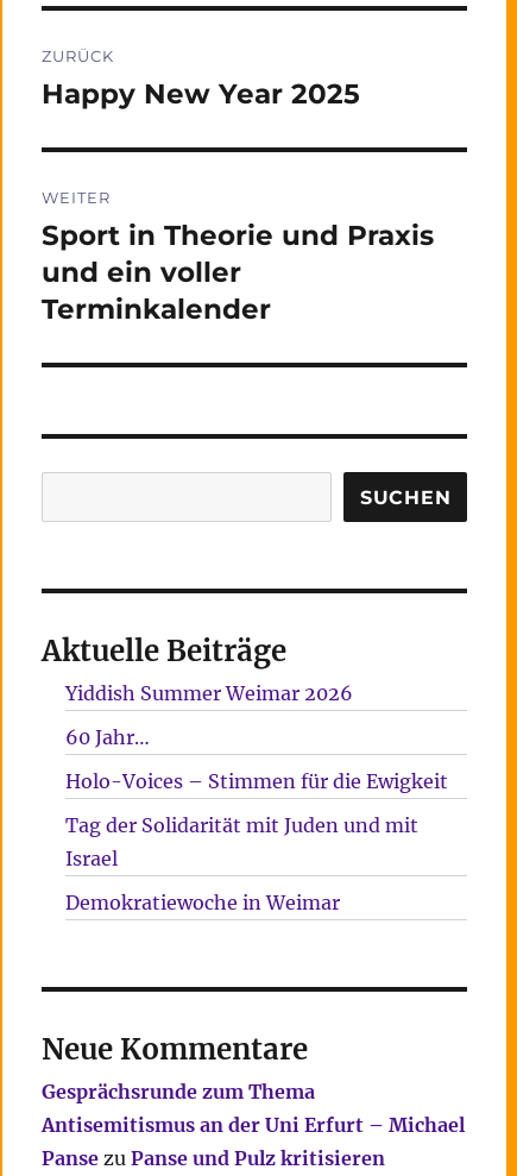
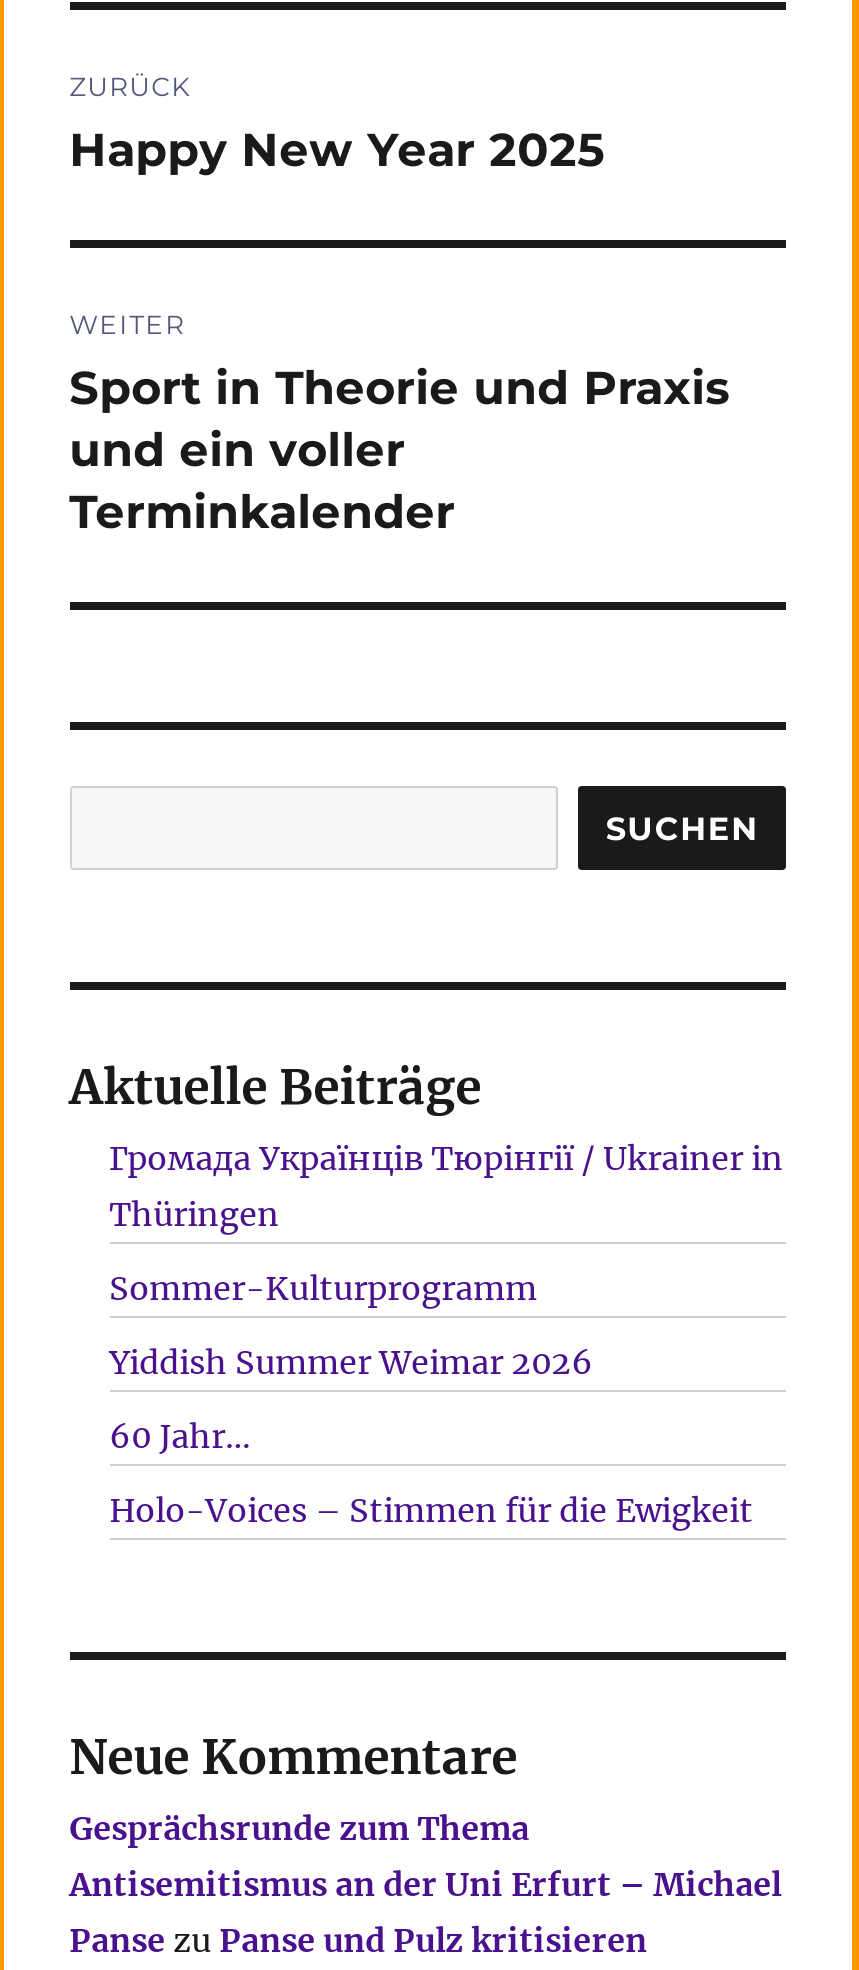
none -> [109,1138,783,1308] Громада Українців Тюрінгії / Ukrainer in | Thüringen | Sommer-Kulturprogramm
moved [65,681,448,793] -> [109,1342,753,1530]: Yiddish Summer Weimar 2026 | 60 Jahr… | Holo-Voices – Stimmen für die Ewigkeit
[65,813,418,914] Tag der Solidarität mit Juden und mit | Israel | Demokratiewoche in Weimar -> none

